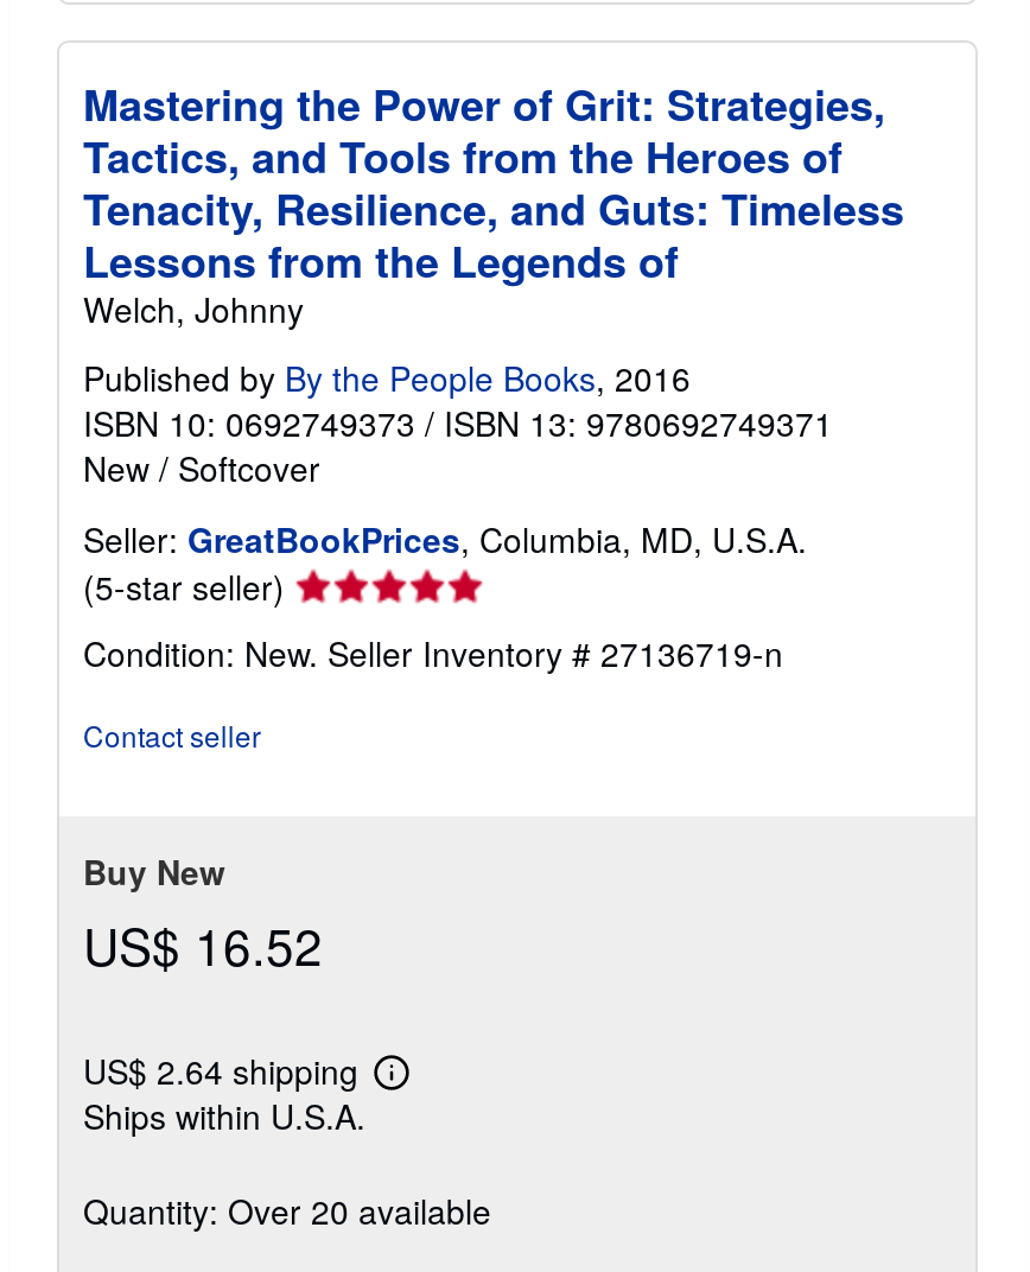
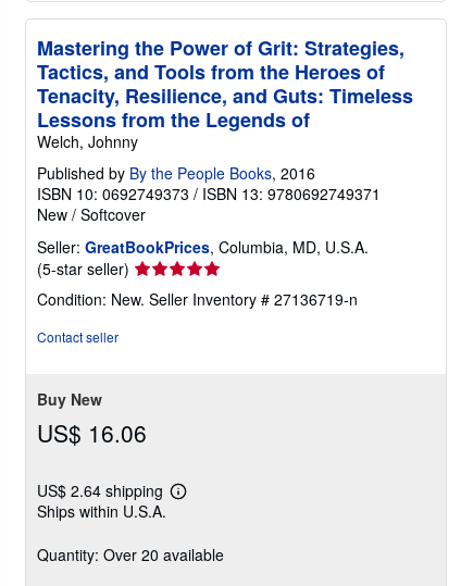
[83,908,323,979] US$ 16.52 -> [37,416,147,448] US$ 16.06

